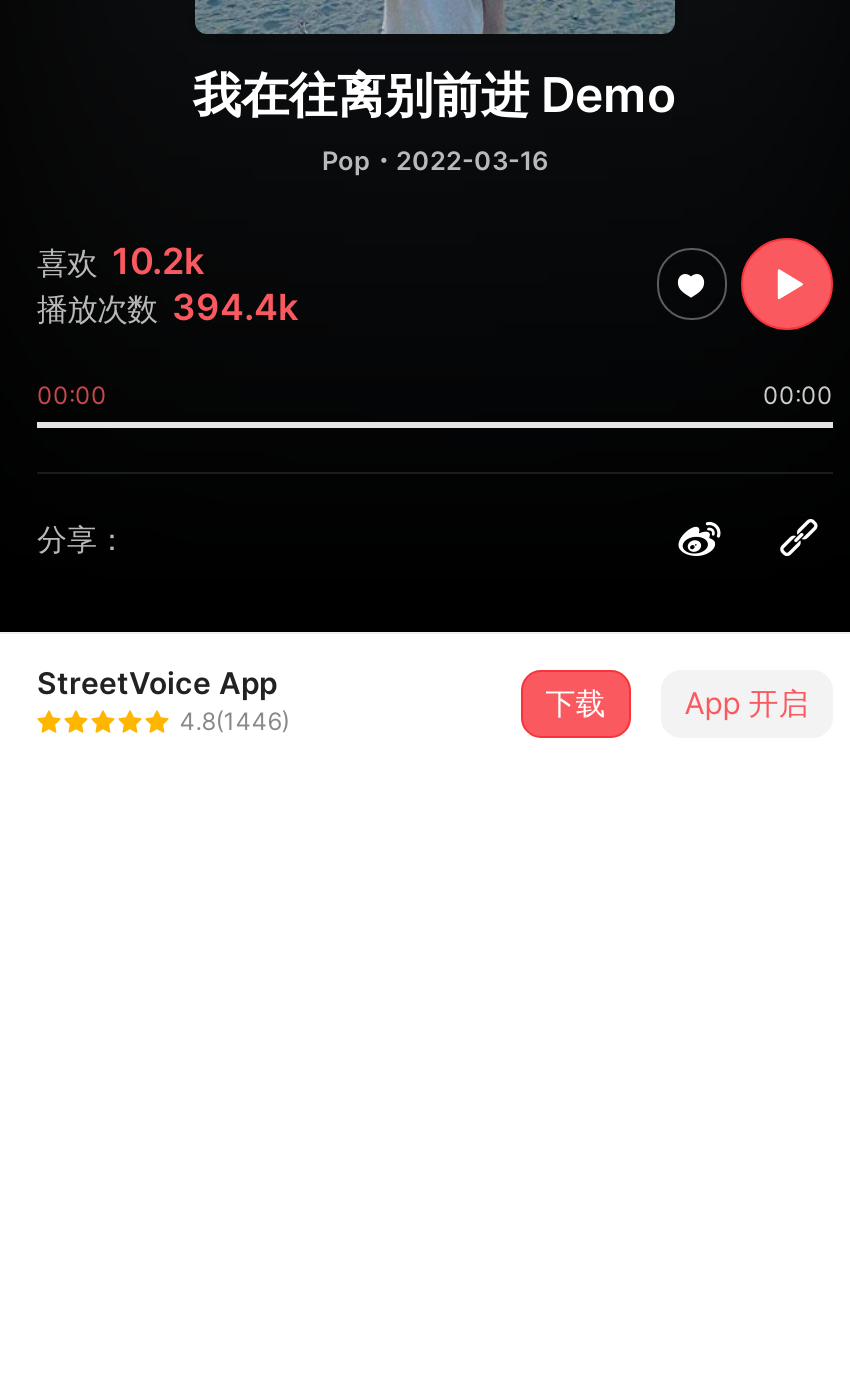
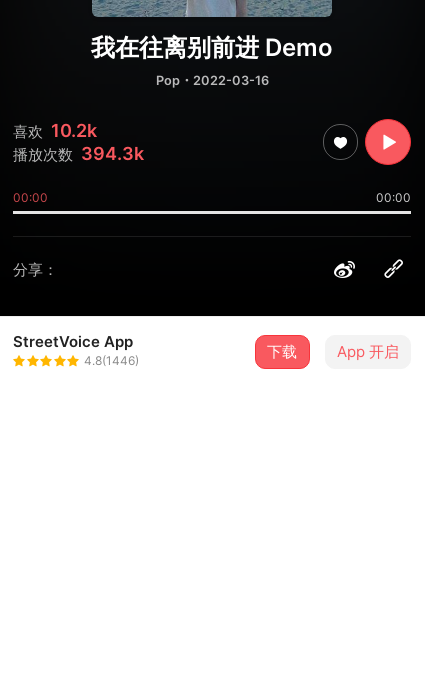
[37,286,298,328] 播放次数 394.4k -> [13,143,143,164] 播放次数 394.3k

